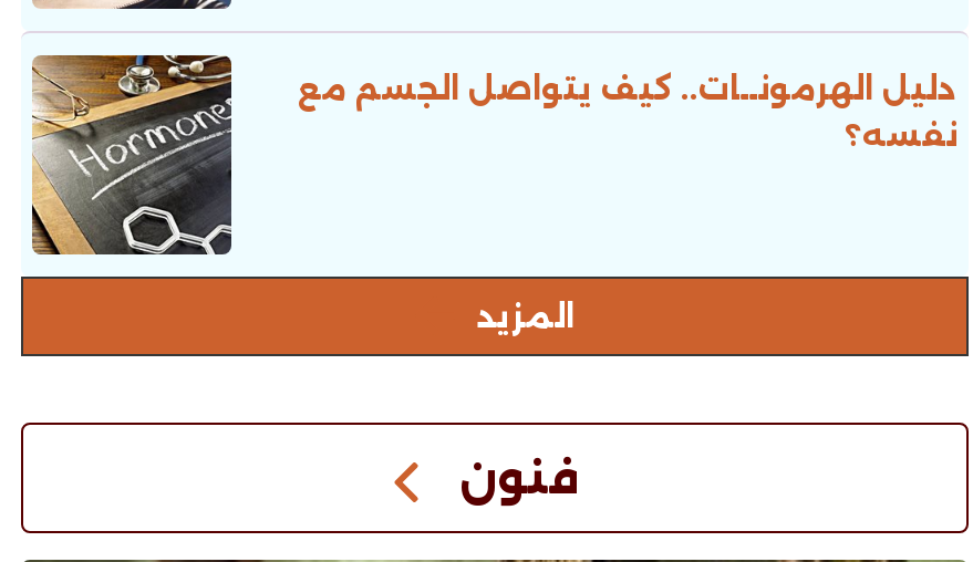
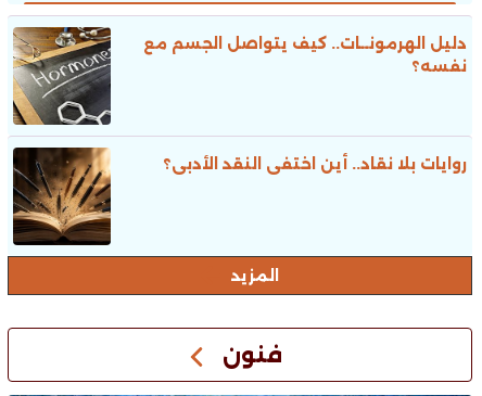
none -> [12,146,112,246] [image]
none -> [163,154,467,174] روايات بلا نقاد.. أين اختفى النقد الأدبى؟

